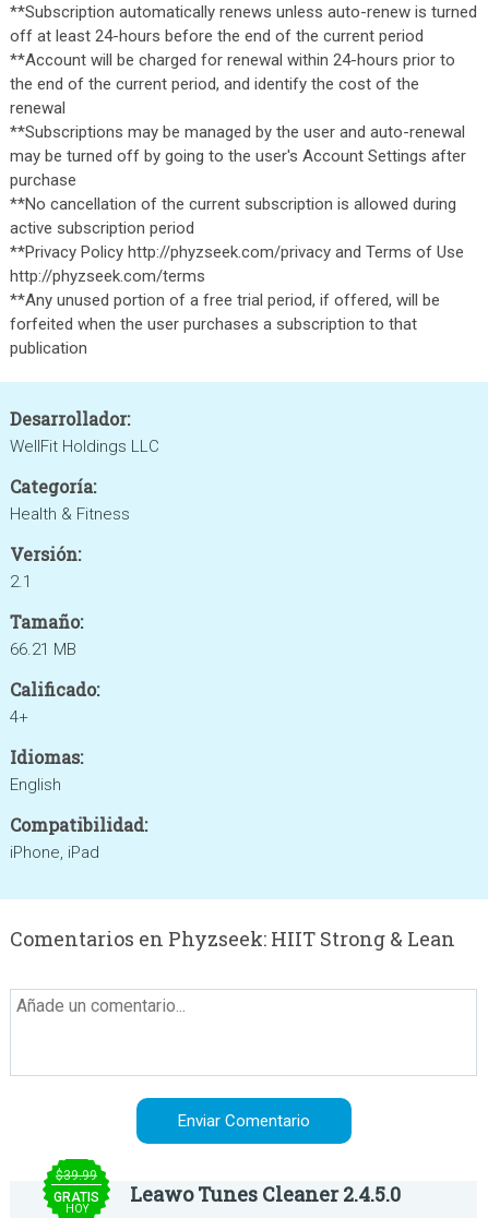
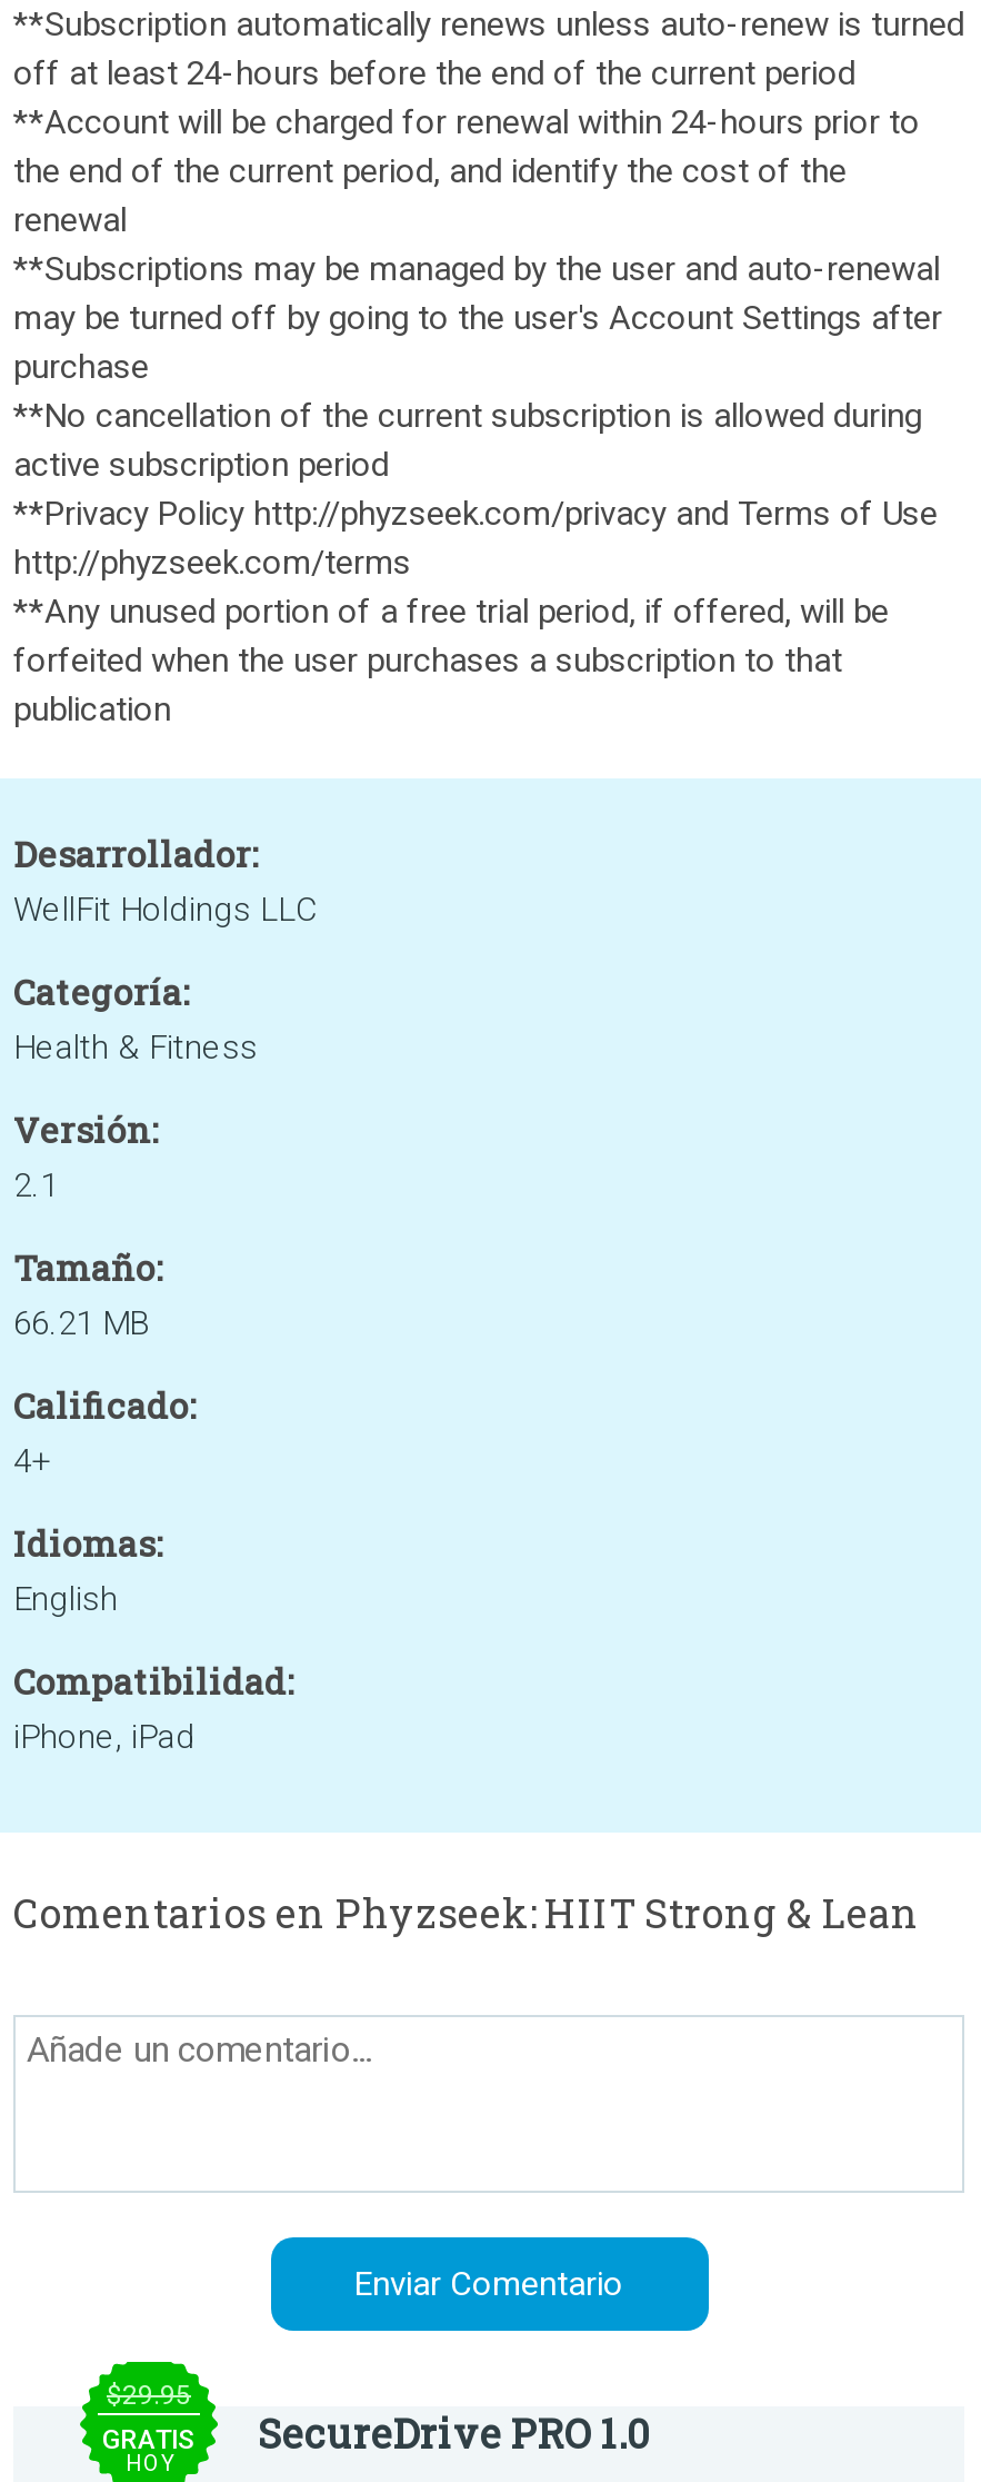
[56,1168,97,1183] $39.99 -> [107,2380,191,2411] $29.95
[130,1181,401,1207] Leawo Tunes Cleaner 2.4.5.0 -> [258,2406,649,2460] SecureDrive PRO 1.0

